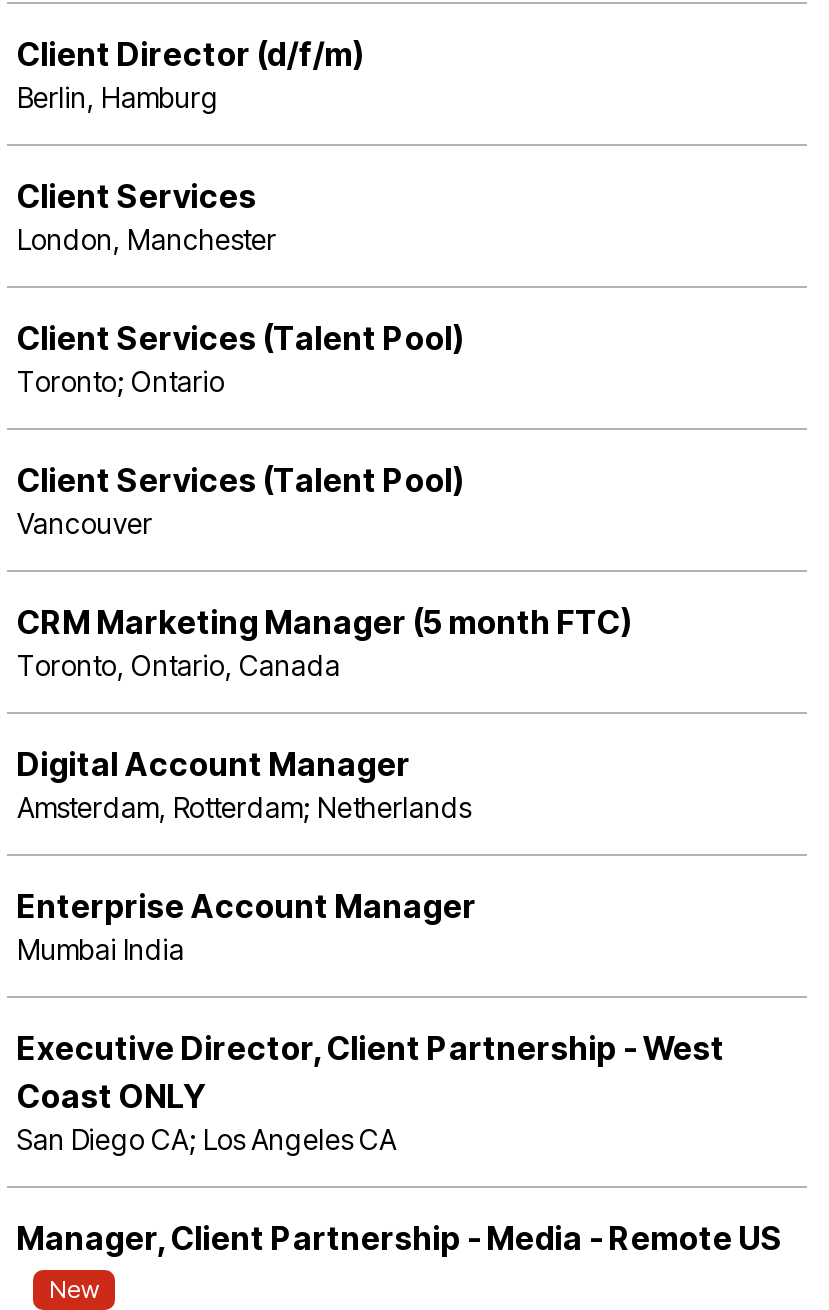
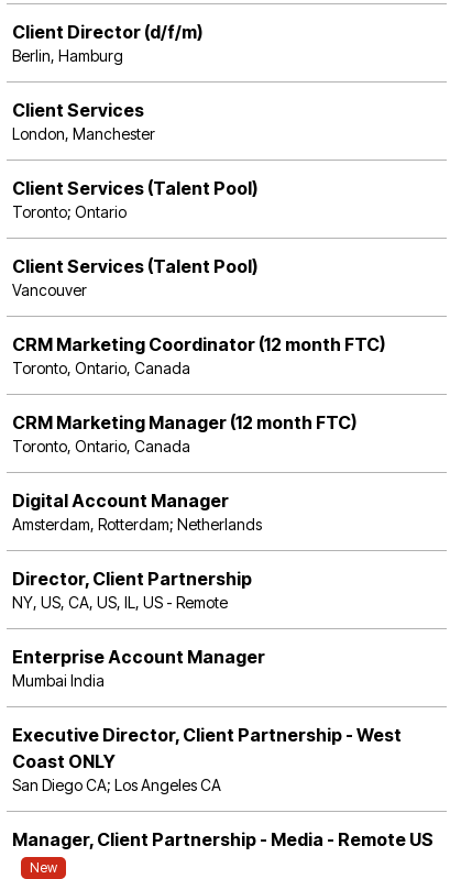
[17,602,631,642] CRM Marketing Manager (5 month FTC) -> [12,333,385,433] CRM Marketing Coordinator (12 month FTC) | Toronto, Ontario, Canada | CRM Marketing Manager (12 month FTC)
none -> [12,568,252,612] Director, Client Partnership | NY, US, CA, US, IL, US - Remote

